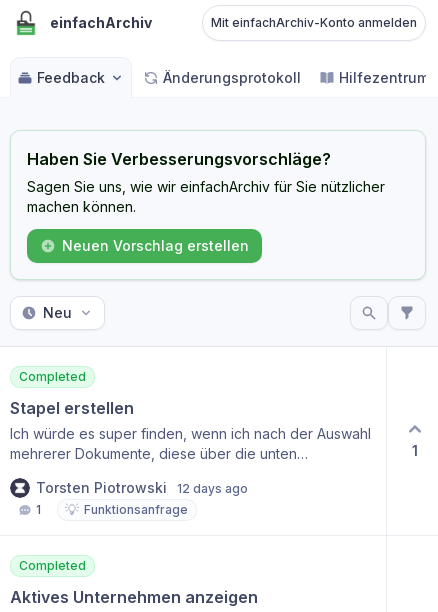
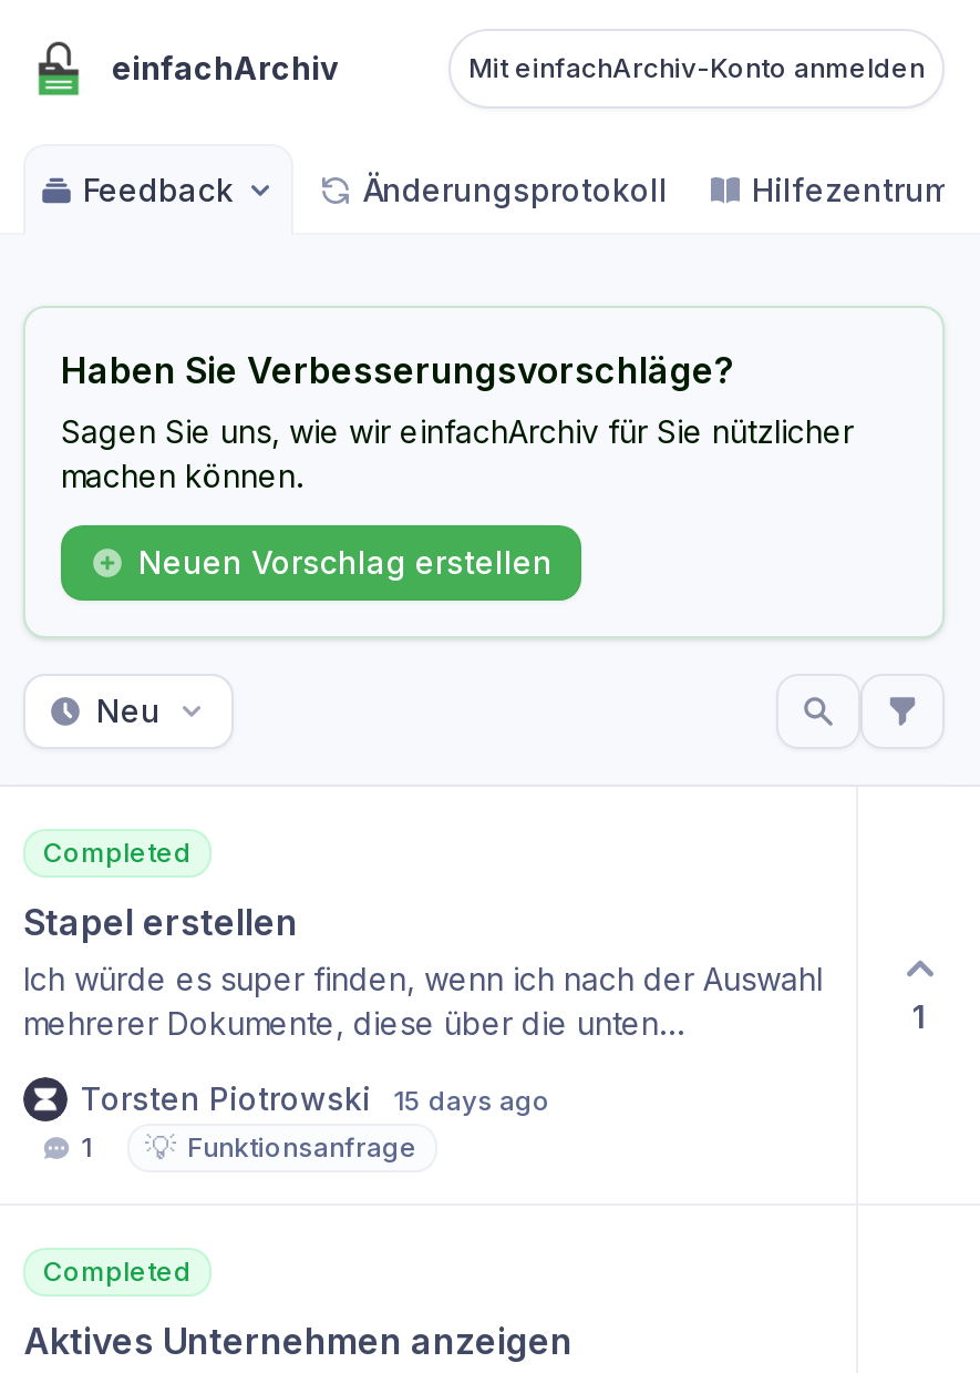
[36,479,248,496] Torsten Piotrowski 12 days ago -> [81,1079,550,1117] Torsten Piotrowski 15 days ago

